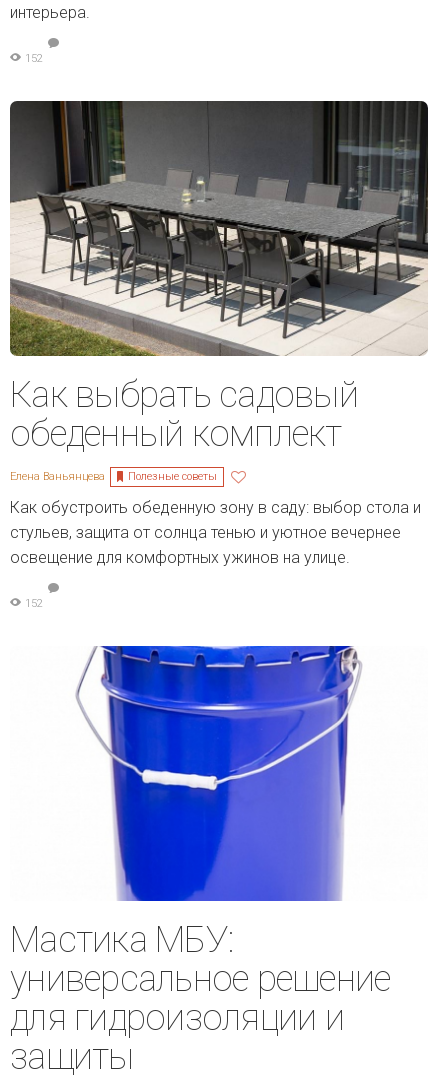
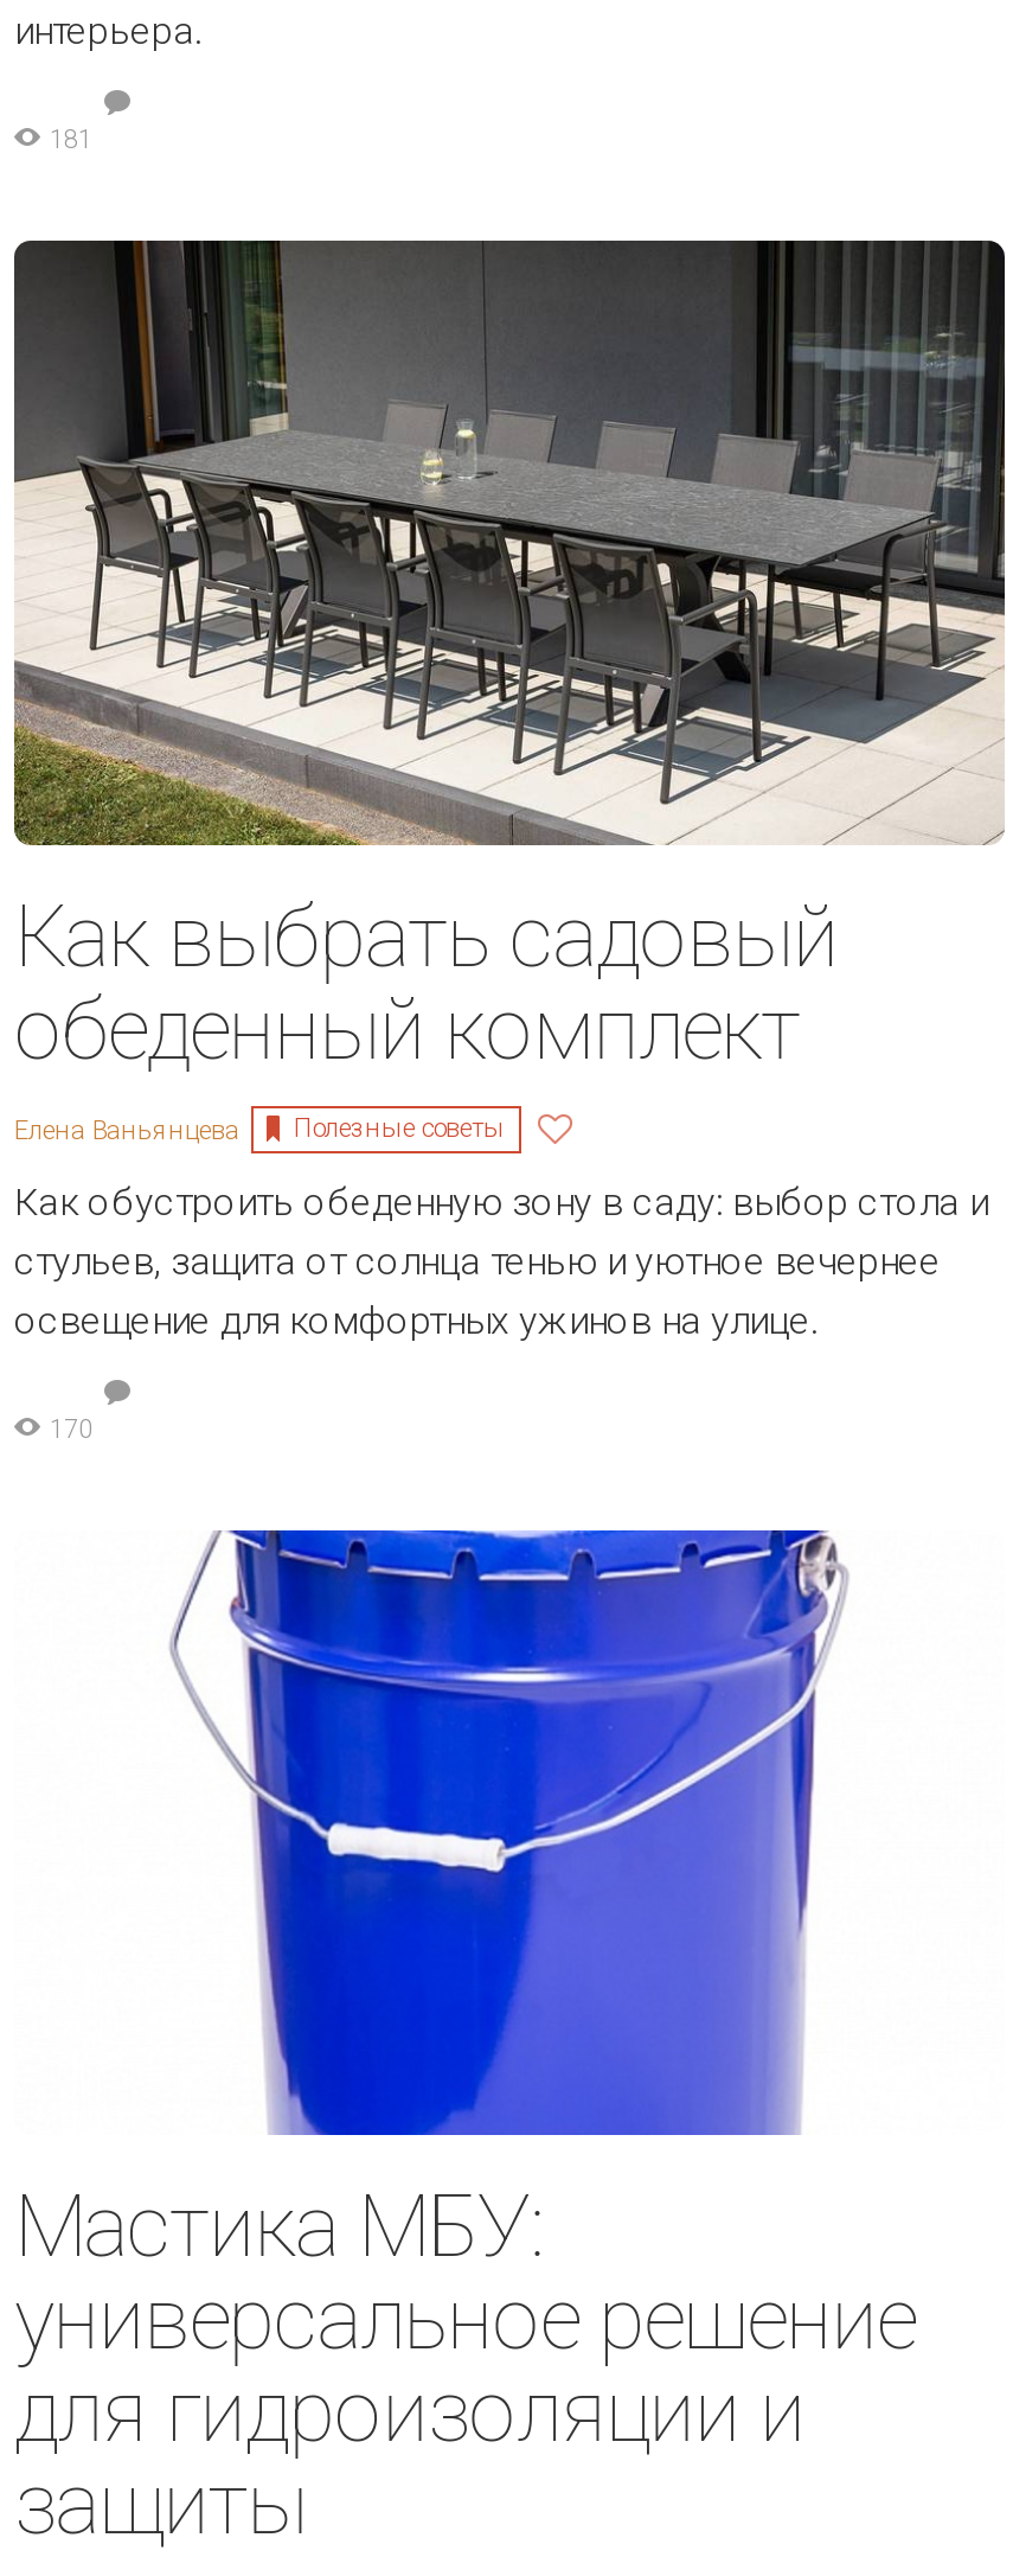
[25,52,43,65] 152 -> [50,124,92,155] 181
[25,597,43,610] 152 -> [50,1415,92,1446] 170

